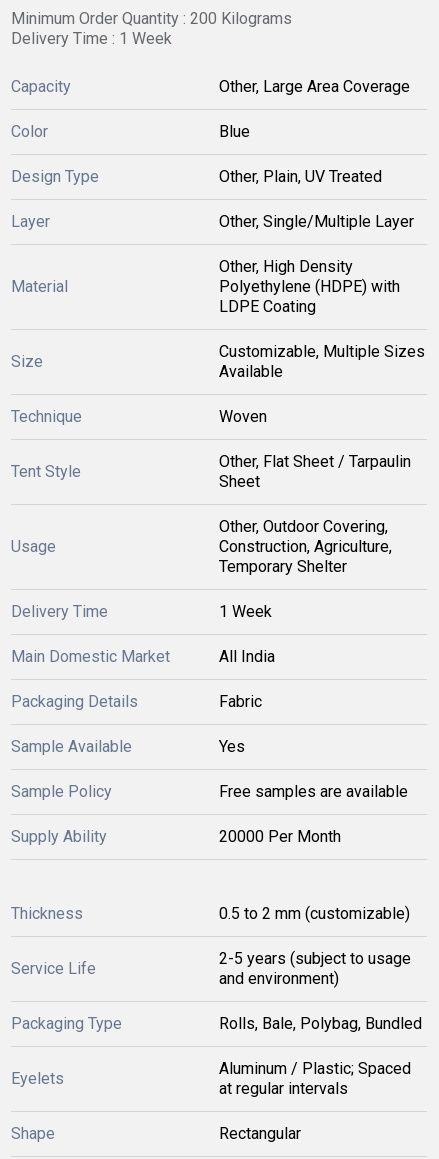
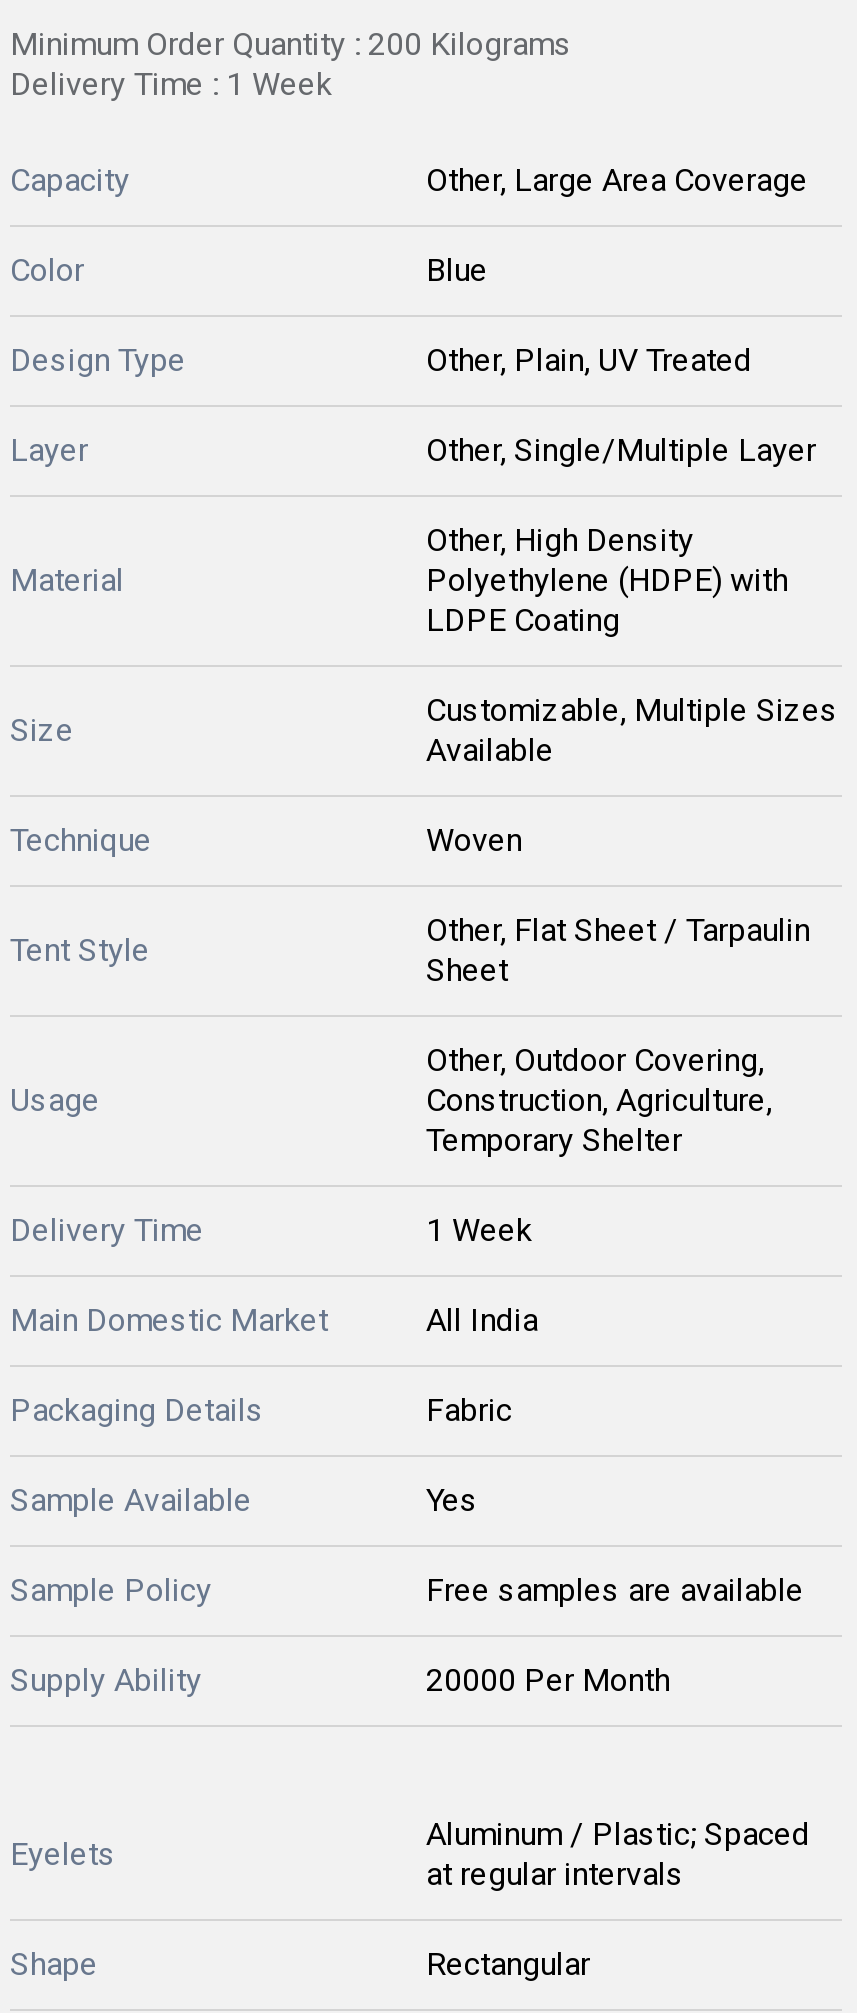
[11,904,410,978] Thickness | 0.5 to 2 mm (customizable) | Service Life -> none
[11,949,422,1033] 2-5 years (subject to usage | and environment) | Packaging Type | Rolls, Bale, Polybag, Bundled -> none

